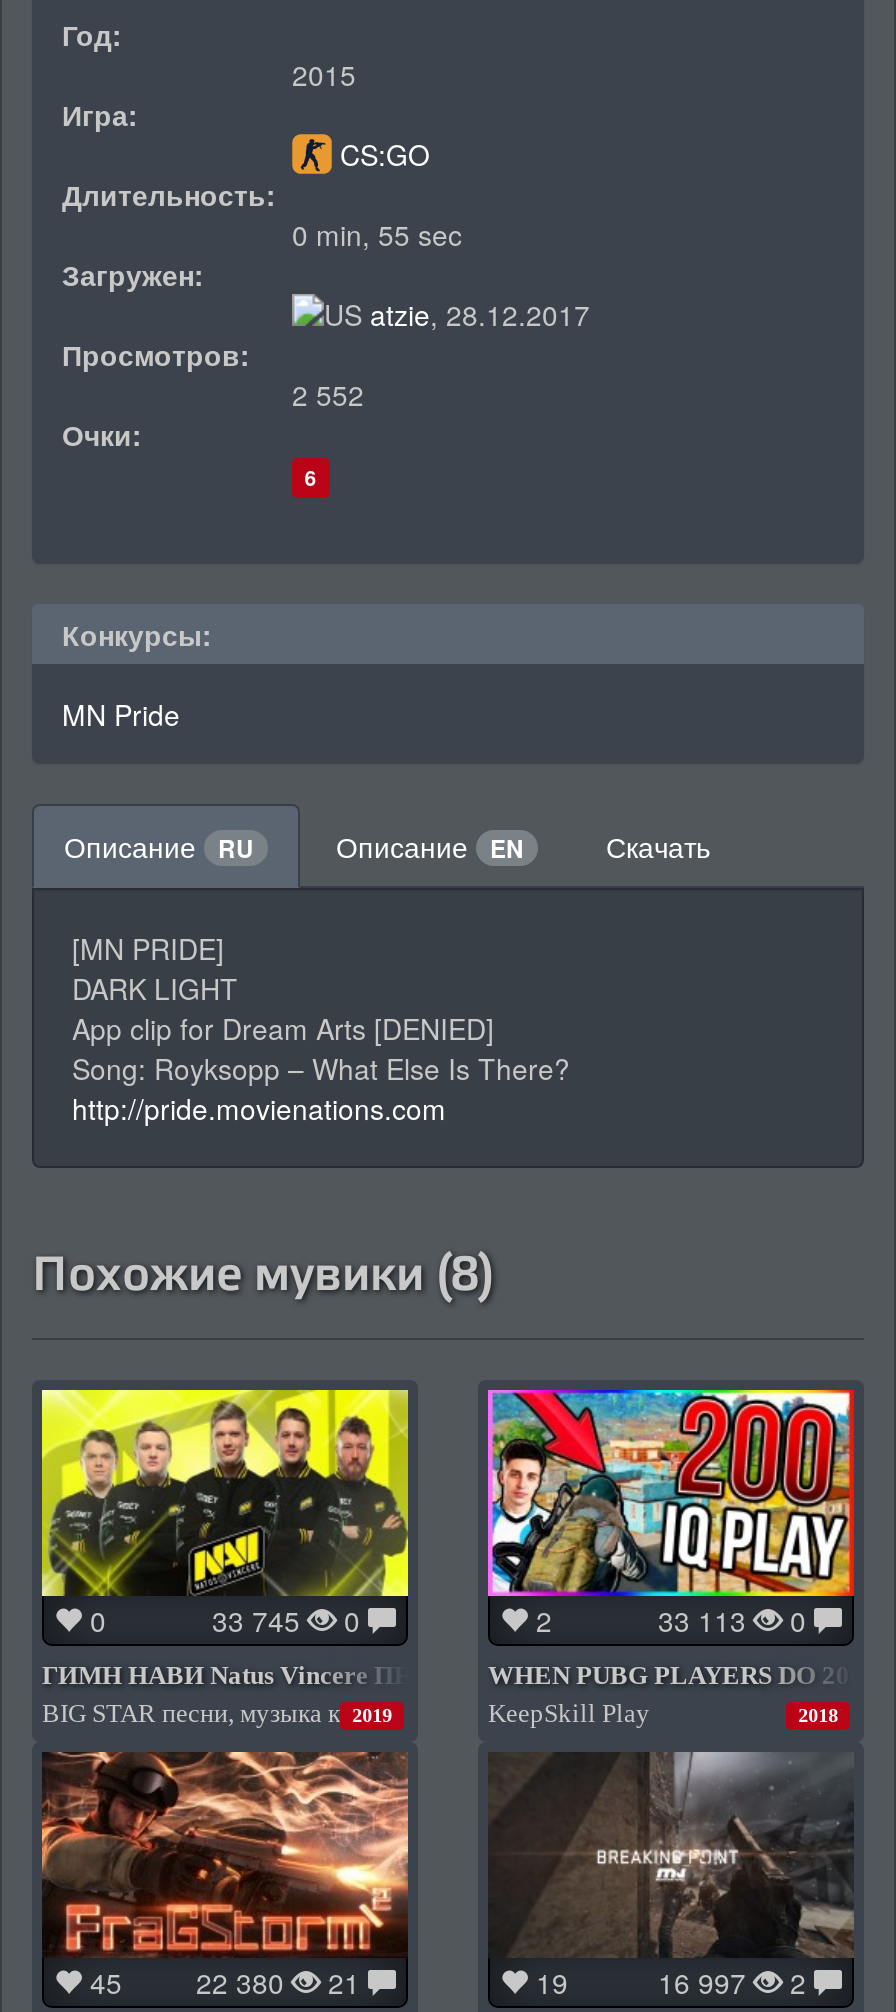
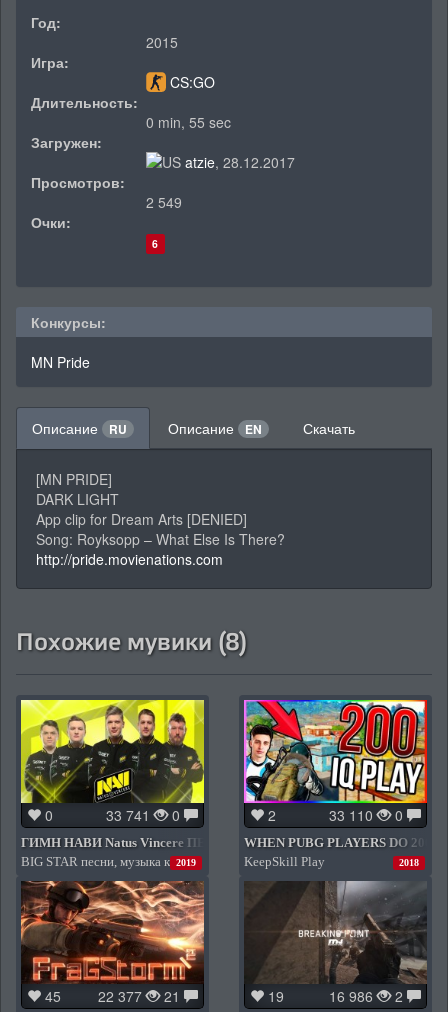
[292,374,364,414] 2 552 -> [146,192,182,212] 2 549
[212,1600,308,1640] 33 745 -> [106,805,154,825] 33 741
[658,1600,754,1640] 33 113 -> [329,805,377,825] 33 110
[82,1962,368,2002] 45 22 380 21 -> [41,986,184,1006] 45 22 377 21
[658,1962,814,2002] 16 997 2 -> [329,986,407,1006] 16 986 2

